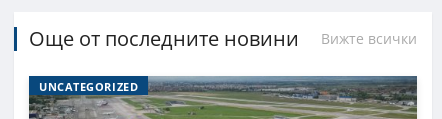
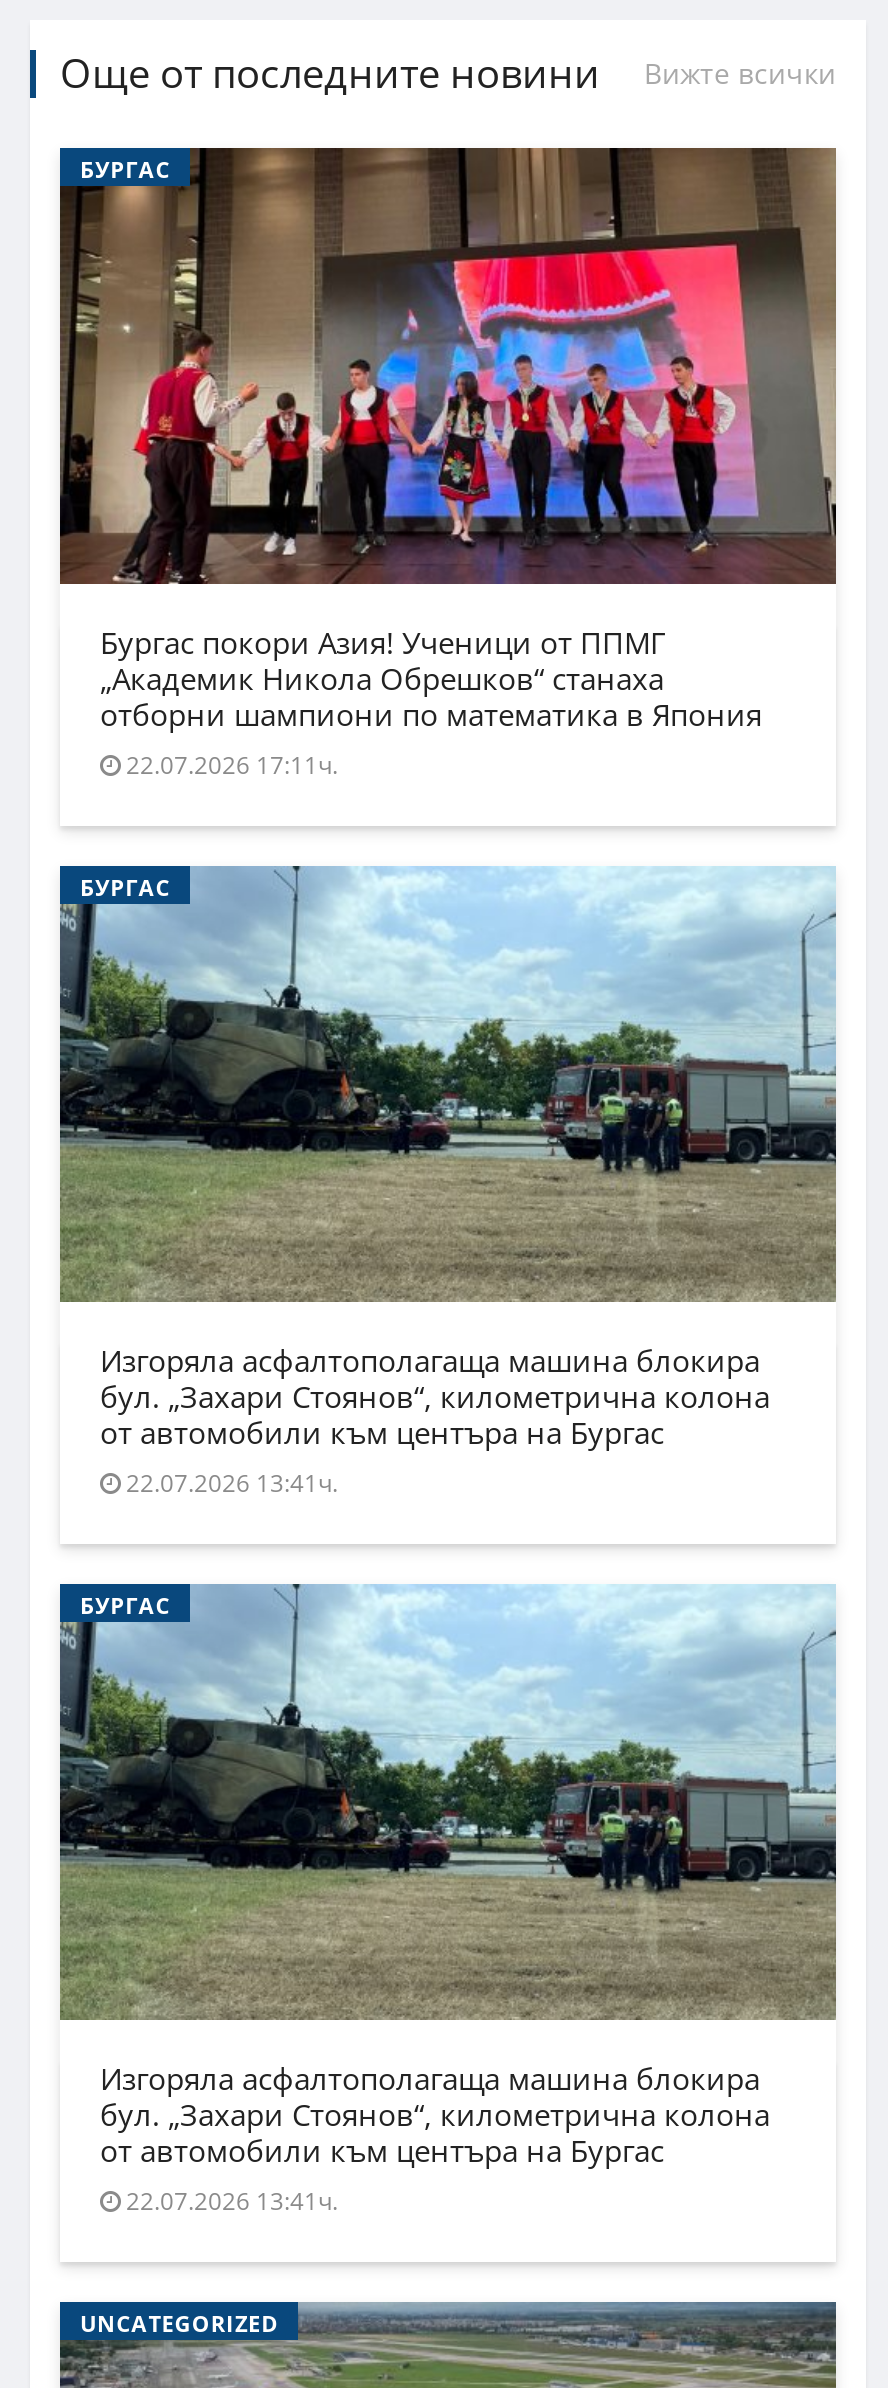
none -> [60,146,836,586] [image] | БУРГАС
none -> [60,864,836,1304] [image] | БУРГАС
none -> [60,1582,836,2022] [image] | БУРГАС
none -> [100,622,762,782] Бургас покори Азия! Ученици от ППМГ | „Академик Никола Обрешков“ станаха | отборни шампиони по математика в Япония | 22.07.2026 17:11ч.
none -> [100,1340,770,1500] Изгоряла асфалтополагаща машина блокира | бул. „Захари Стоянов“, километрична колона | от автомобили към центъра на Бургас | 22.07.2026 13:41ч.
none -> [100,2058,770,2218] Изгоряла асфалтополагаща машина блокира | бул. „Захари Стоянов“, километрична колона | от автомобили към центъра на Бургас | 22.07.2026 13:41ч.

